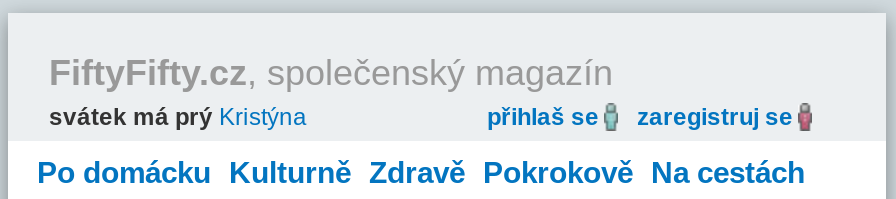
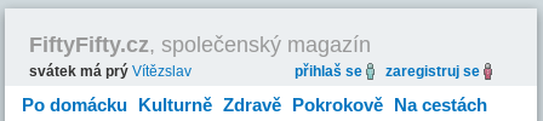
[49,103,307,131] svátek má prý Kristýna -> [30,63,192,80] svátek má prý Vítězslav

